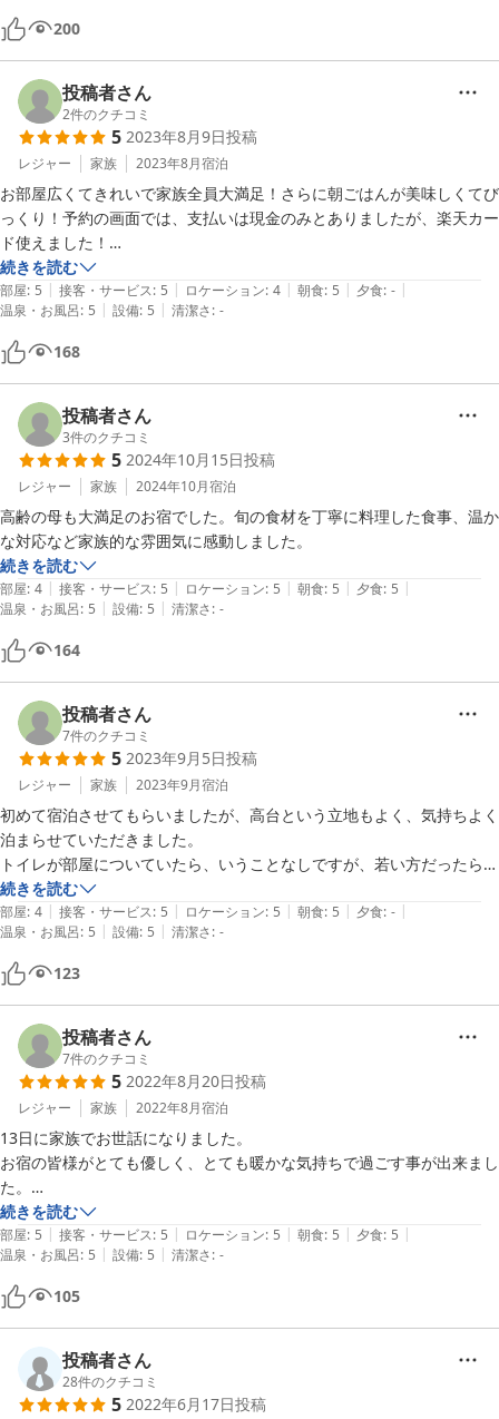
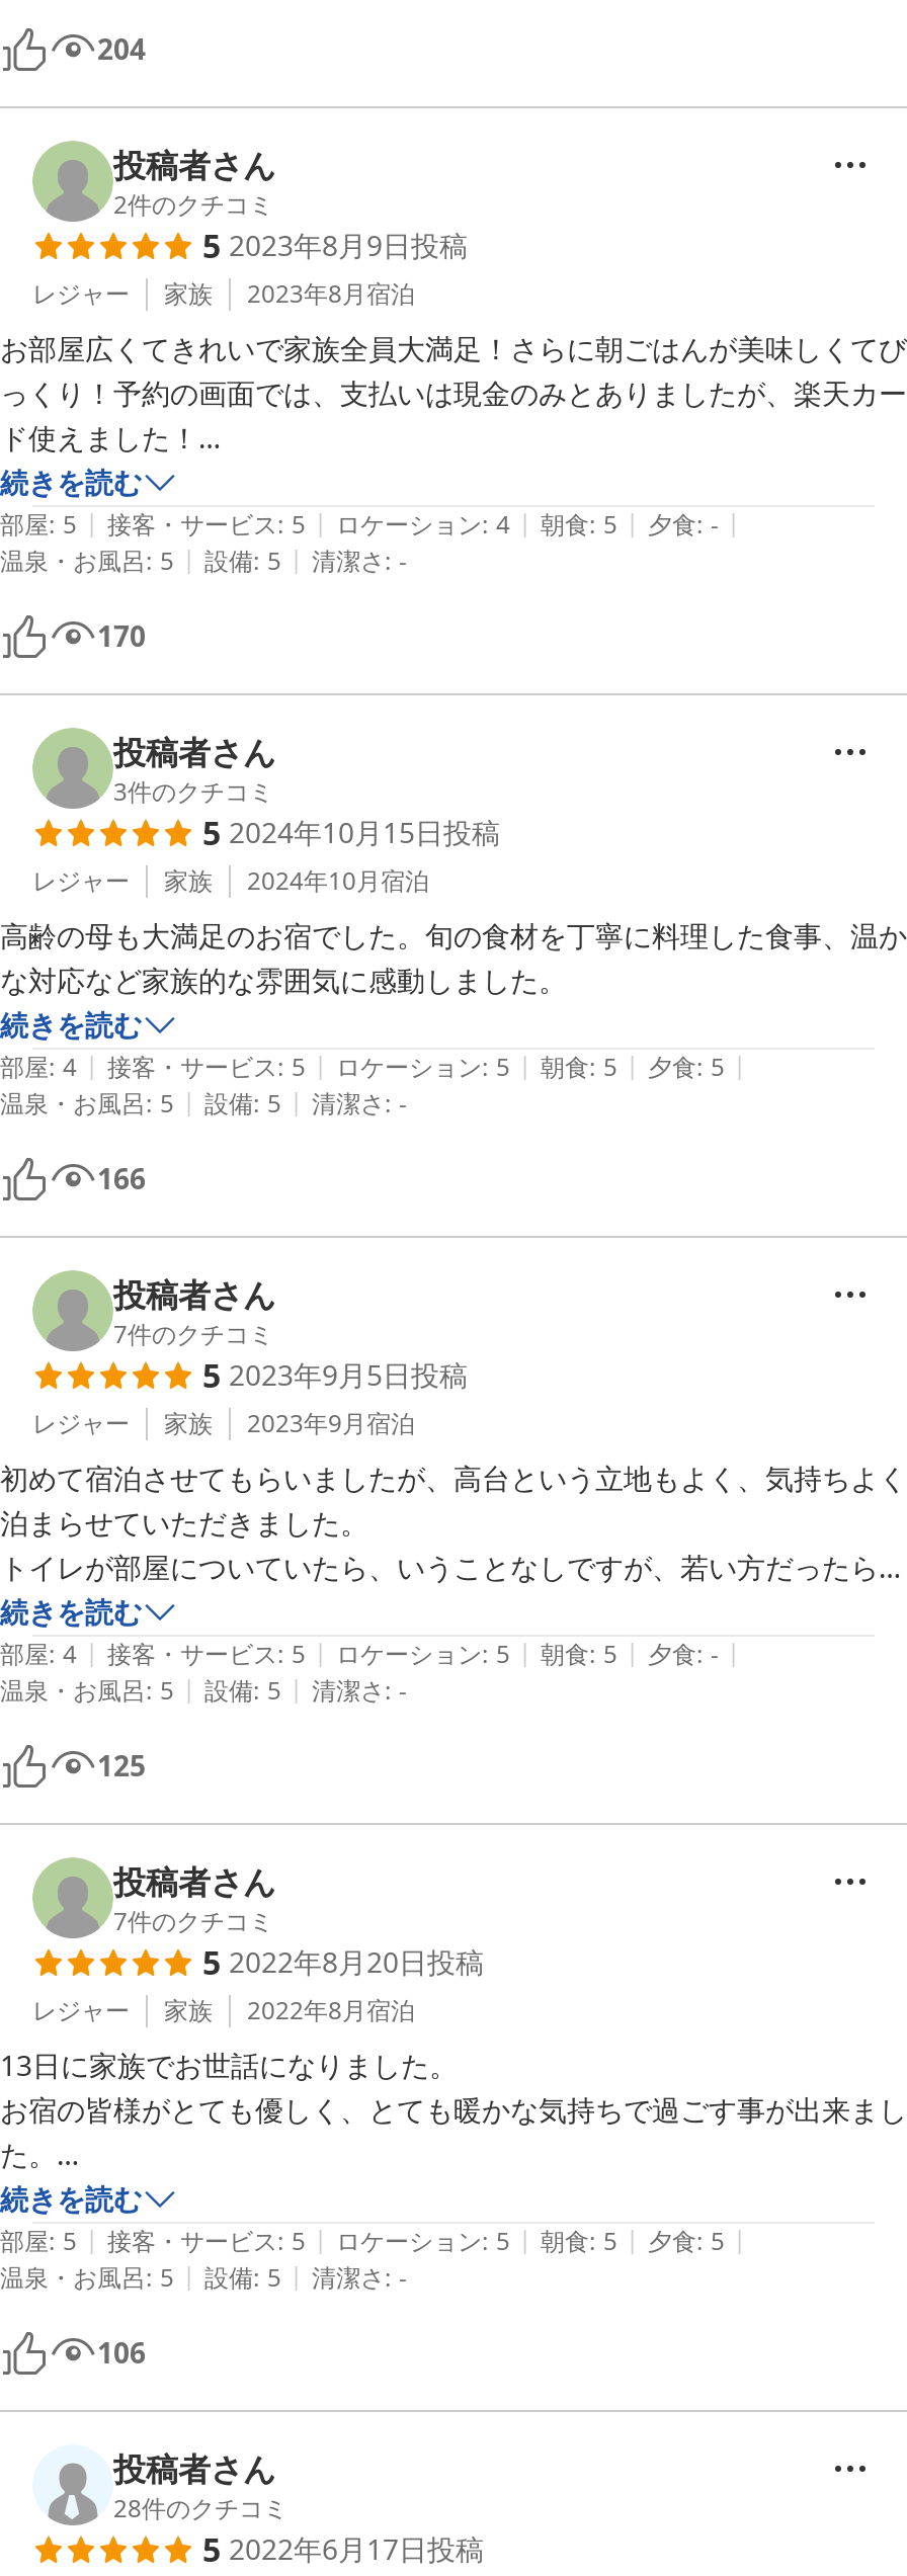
[53,18,80,39] 200 -> [97,29,146,68] 204
[53,341,80,362] 168 -> [97,616,146,655] 170
[53,639,80,660] 164 -> [97,1159,146,1197] 166
[53,962,80,983] 123 -> [97,1746,146,1784] 125
[53,1285,80,1307] 105 -> [97,2333,146,2372] 106

